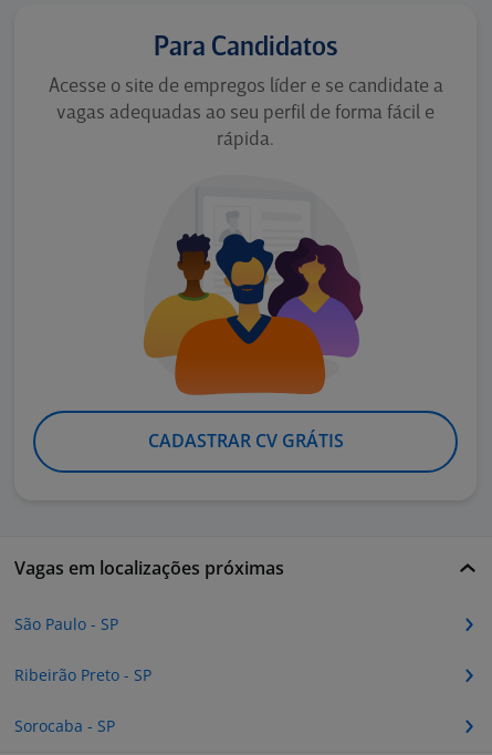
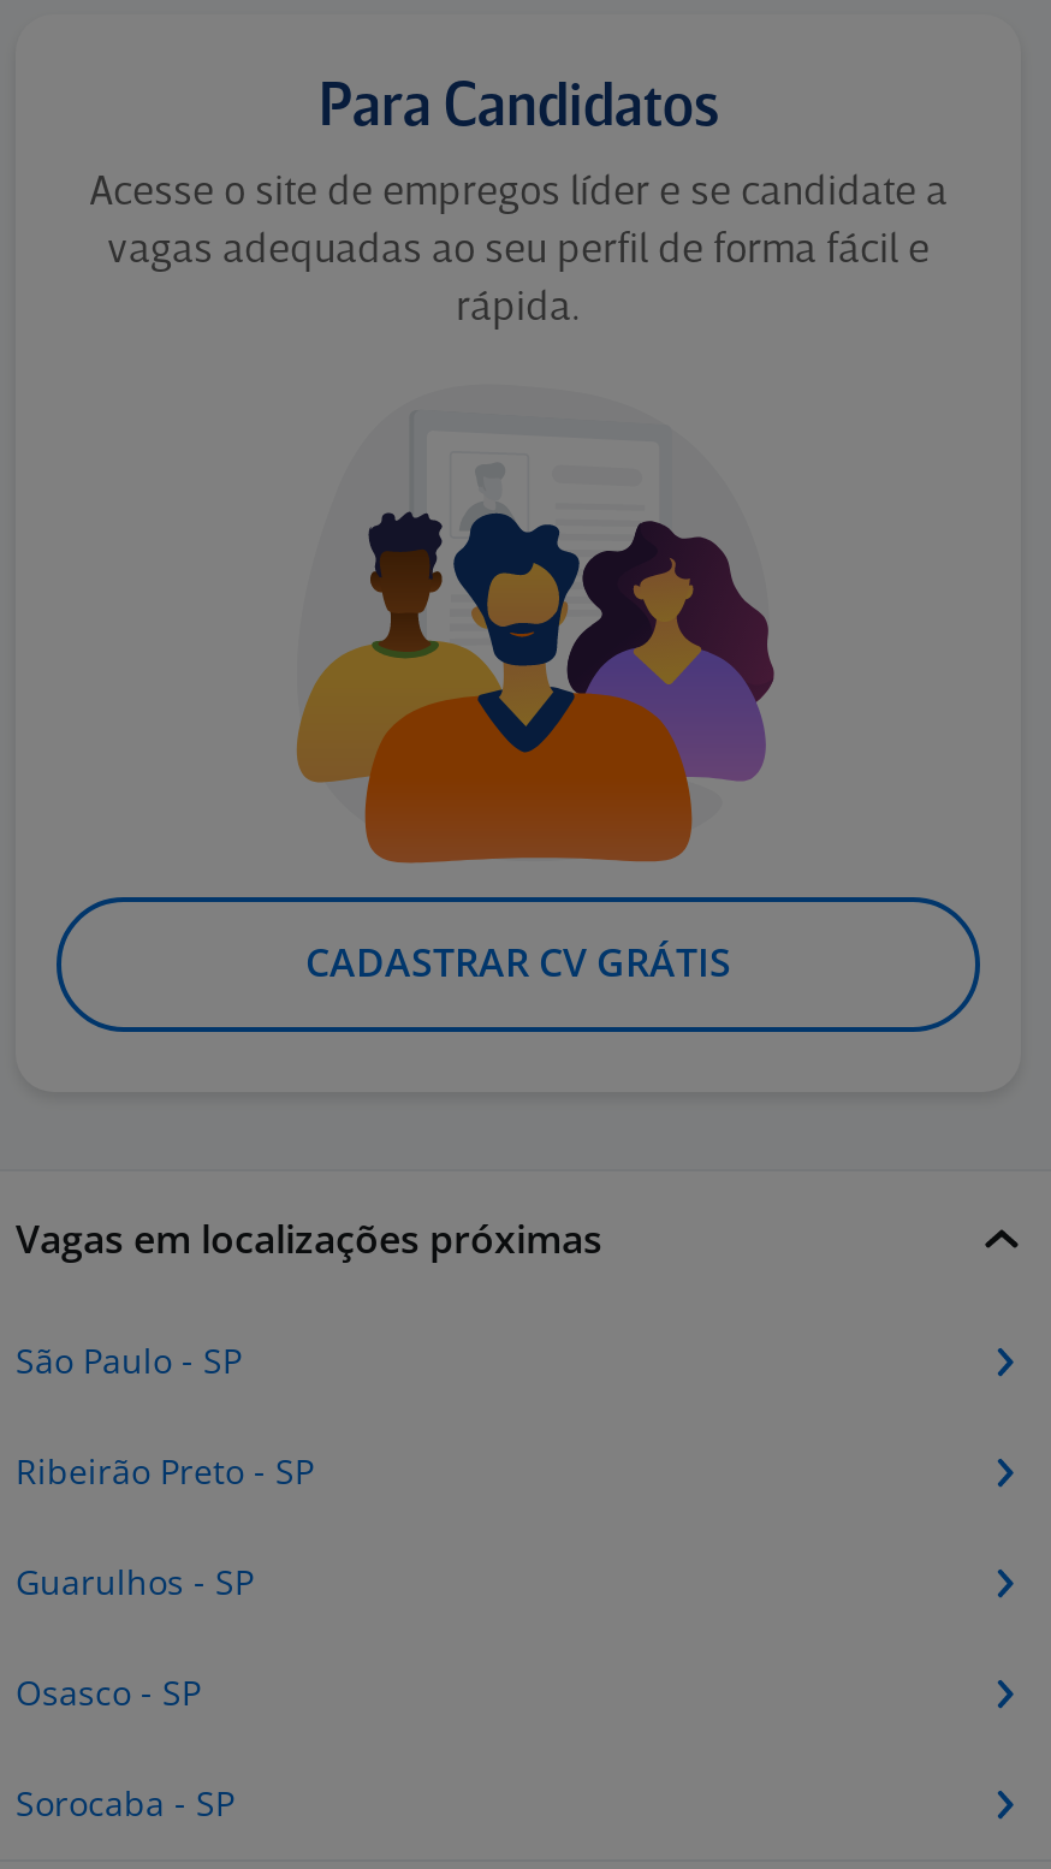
none -> [16,1559,254,1715] Guarulhos - SP | Osasco - SP

